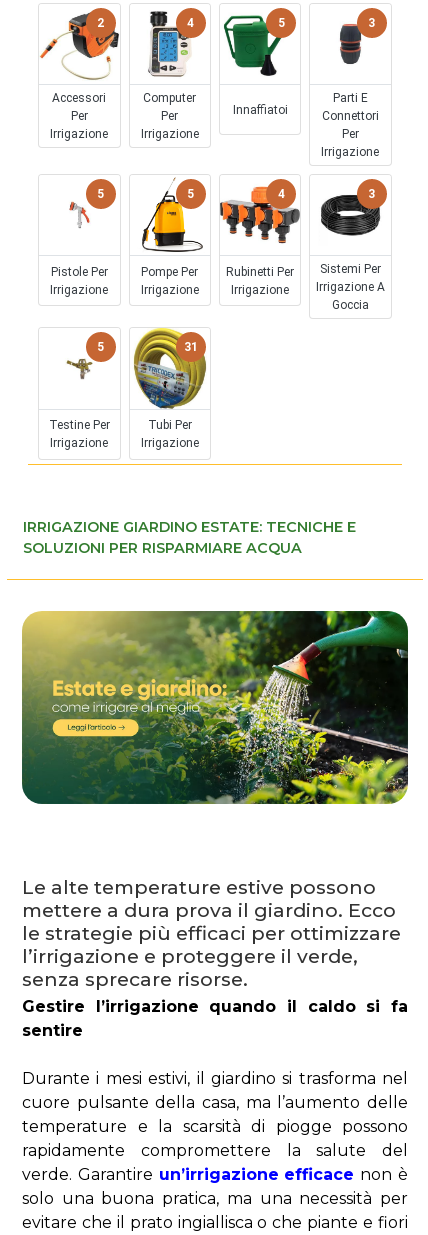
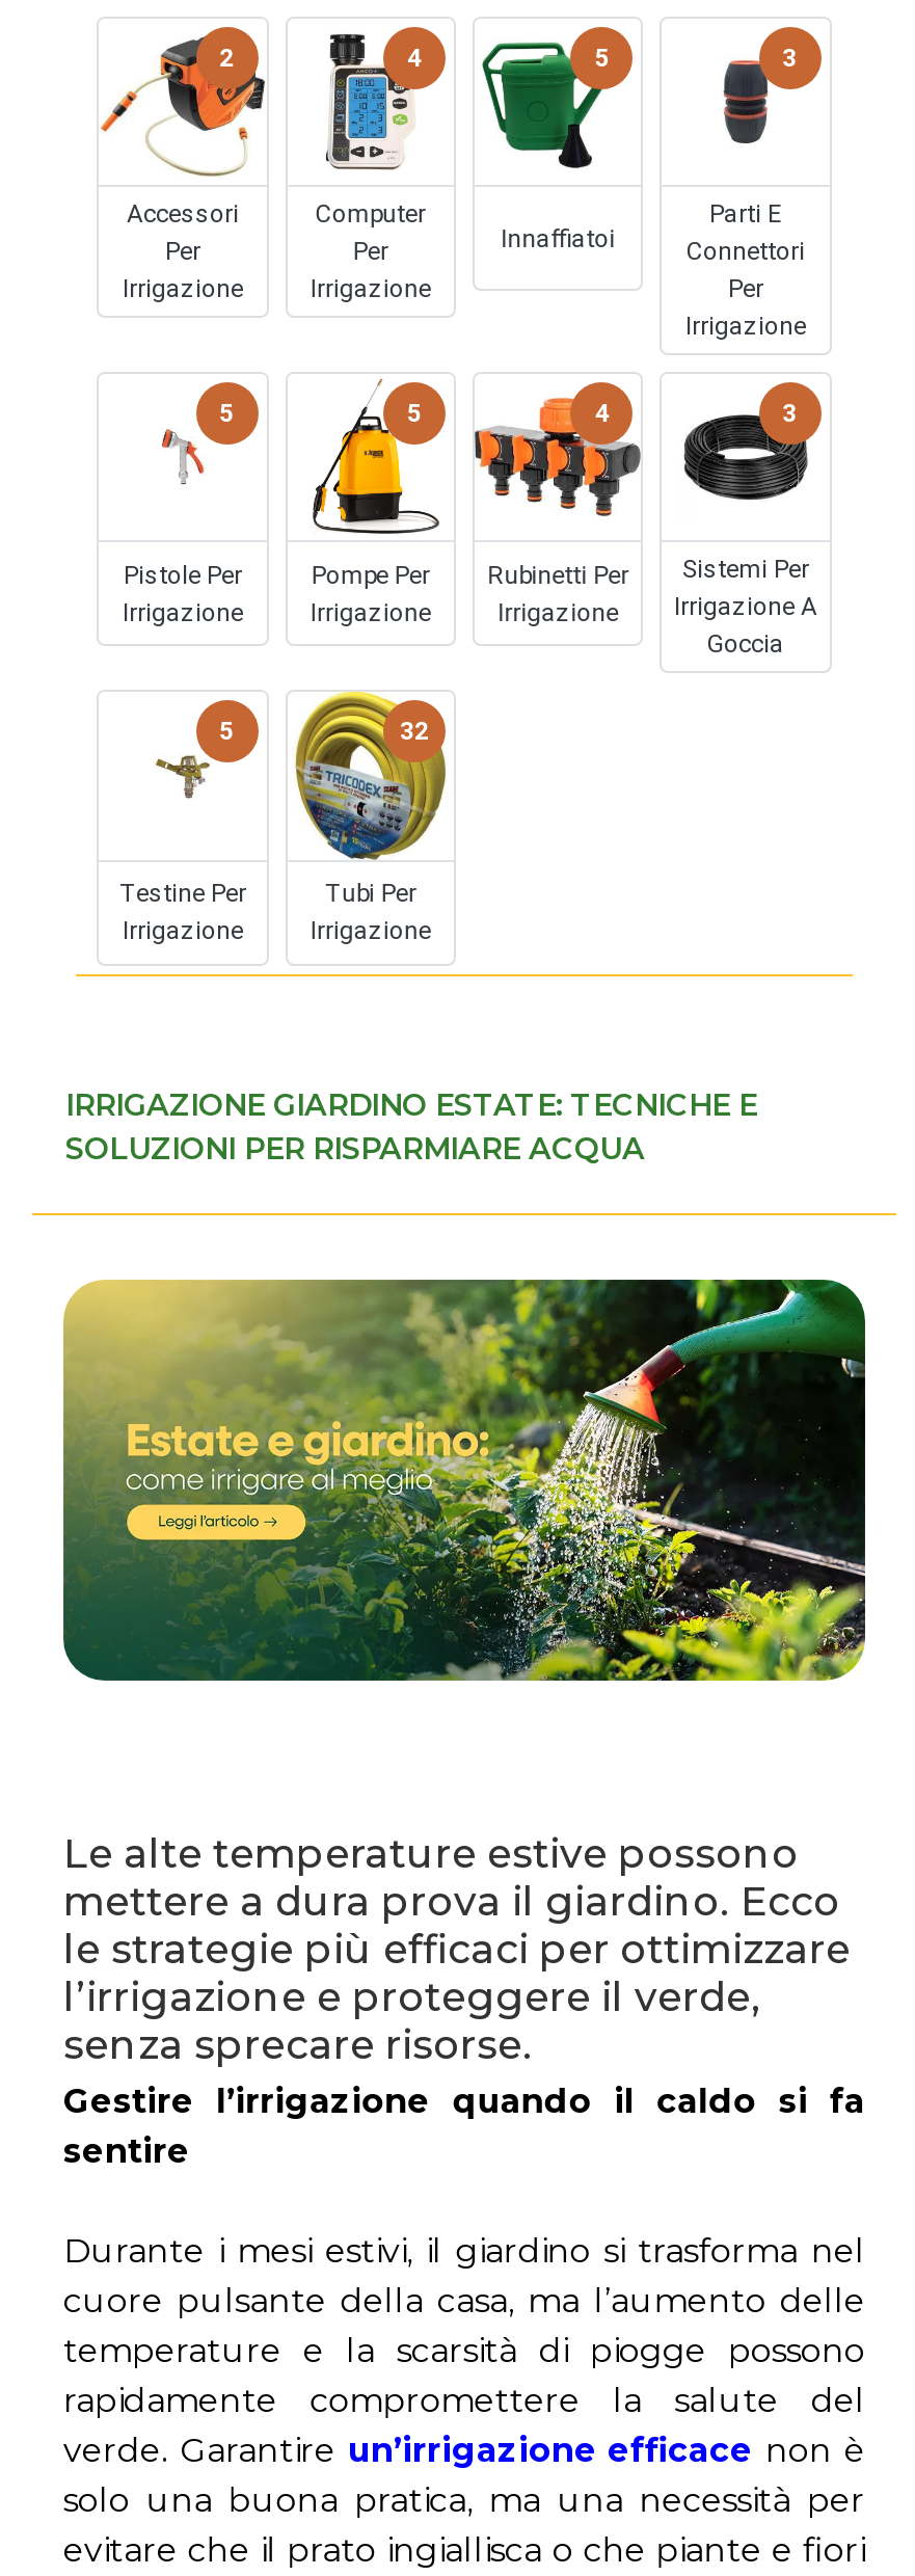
[184,340,198,354] 31 -> [400,717,429,746] 32

